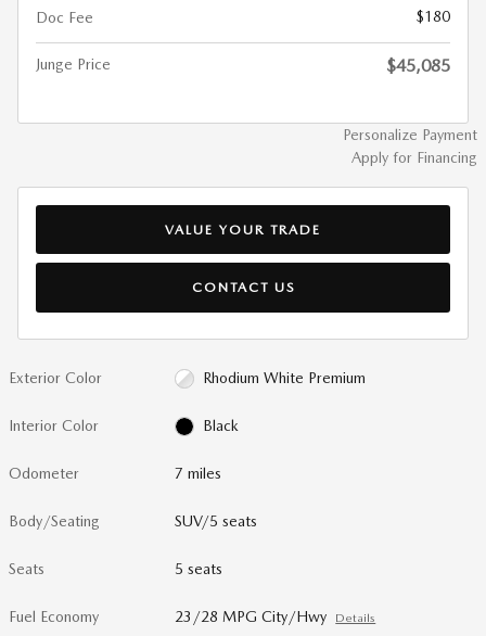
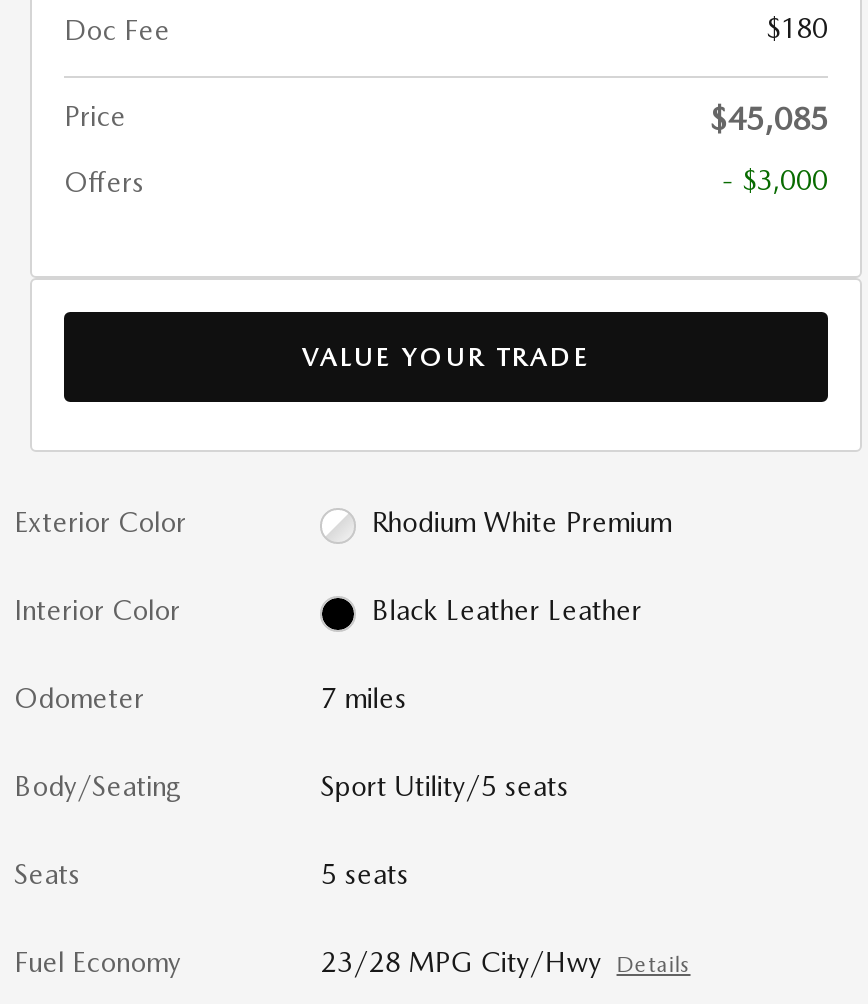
[36,55,111,73] Junge Price -> [64,100,126,132] Price
[343,126,477,166] Personalize Payment | Apply for Financing -> [64,164,828,198] Offers | - $3,000
[191,279,295,295] CONTACT US -> none
[203,416,238,434] Black -> [372,594,642,626] Black Leather Leather
[175,512,257,529] SUV/5 seats -> [321,770,569,802] Sport Utility/5 seats

